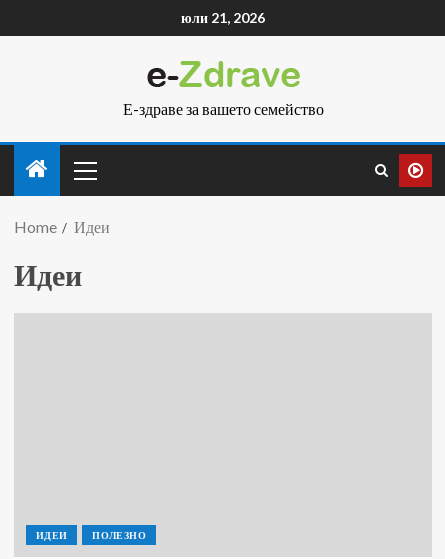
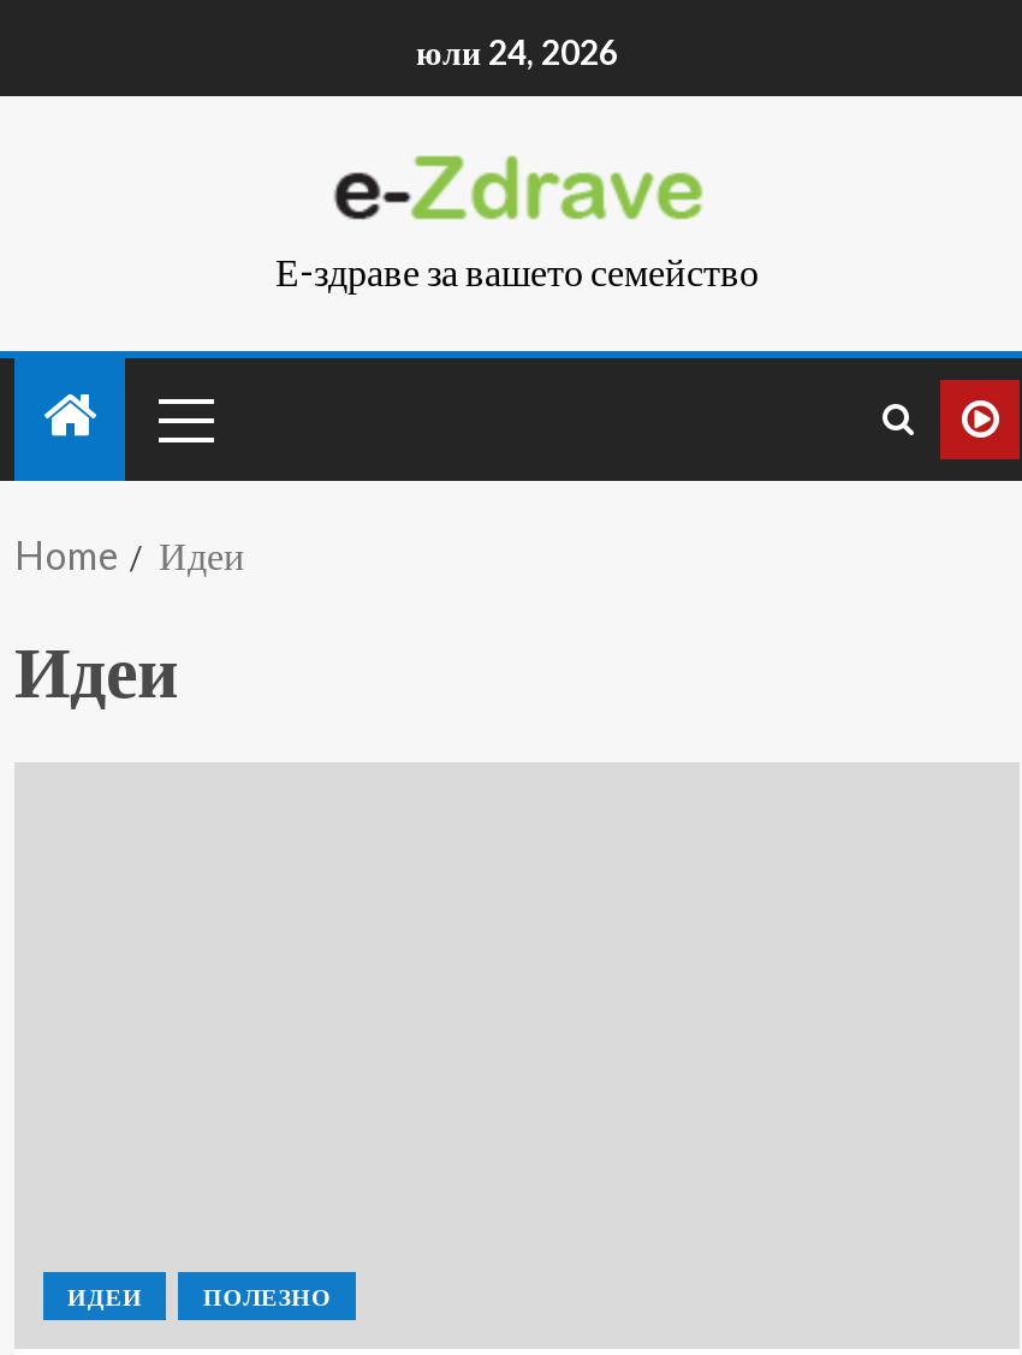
[181,9,265,26] юли 21, 2026 -> [416,31,618,72] юли 24, 2026

